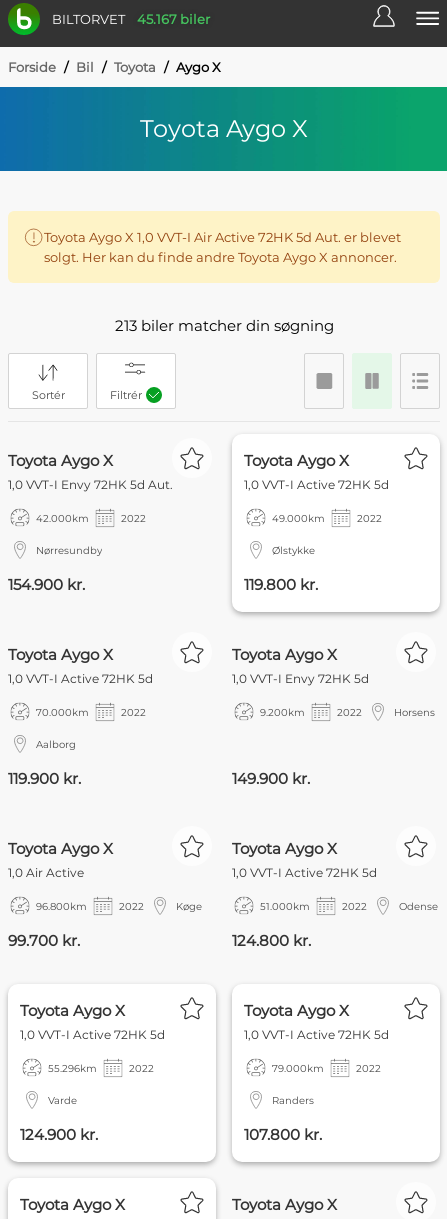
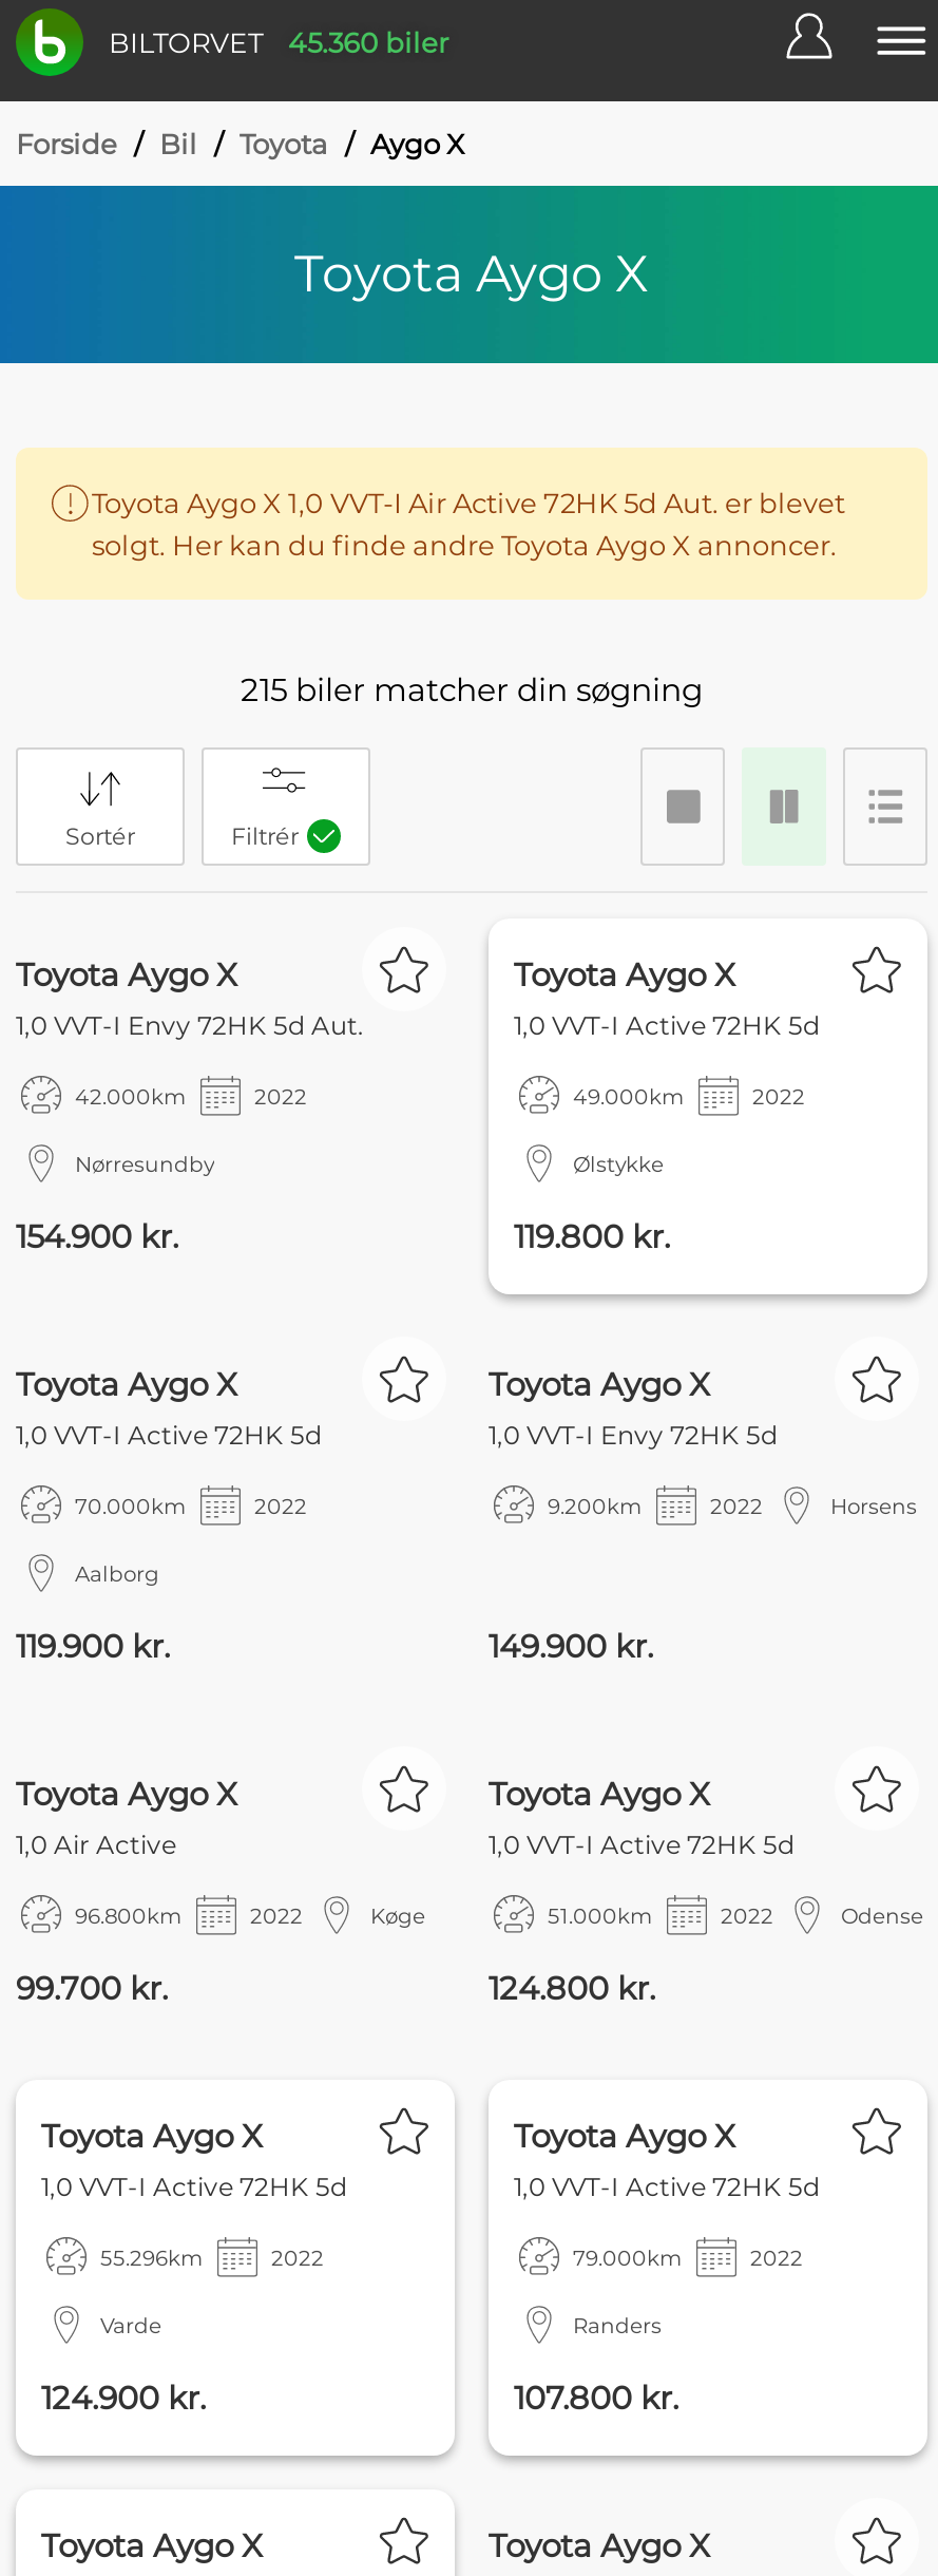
[52,10,210,27] BILTORVET 45.167 biler -> [109,24,448,59] BILTORVET 45.360 biler
[114,316,333,335] 213 biler matcher din søgning -> [241,669,703,709] 215 biler matcher din søgning

